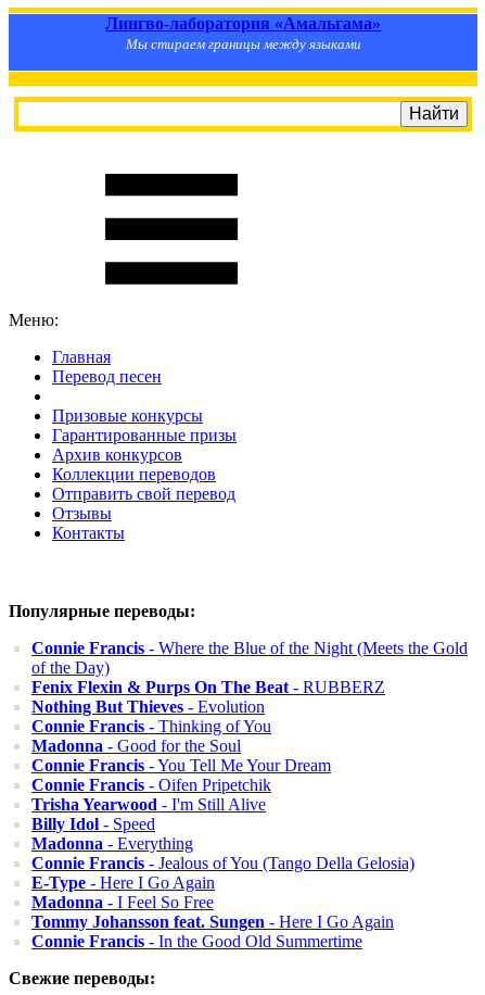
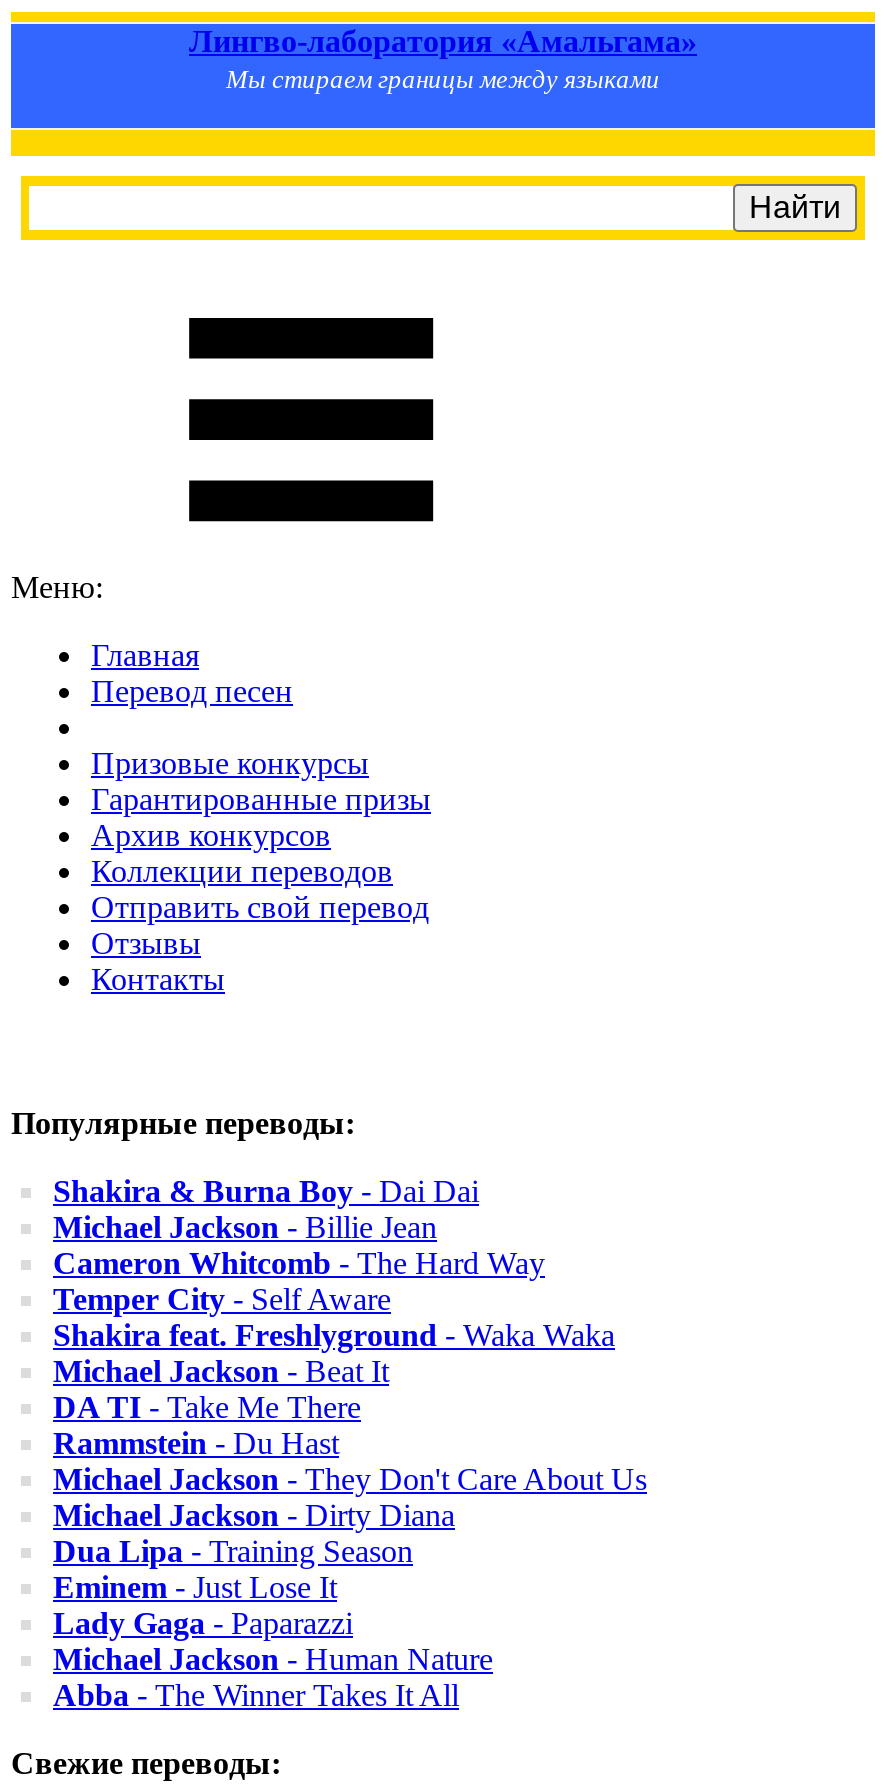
[31,639,468,950] Connie Francis - Where the Blue of the Night (Meets the Gold | of the Day) | Fenix Flexin & Purps On The Beat - RUBBERZ | Nothing But Thieves - Evolution | Connie Francis - Thinking of You | Madonna - Good for the Soul | Connie Francis - You Tell Me Your Dream | Connie Francis - Oifen Pripetchik | Trisha Yearwood - I'm Still Alive | Billy Idol - Speed | Madonna - Everything | Connie Francis - Jealous of You (Tango Della Gelosia) | E-Type - Here I Go Again | Madonna - I Feel So Free | Tommy Johansson feat. Sungen - Here I Go Again | Connie Francis - In the Good Old Summertime -> [53,1174,647,1712] Shakira & Burna Boy - Dai Dai | Michael Jackson - Billie Jean | Cameron Whitcomb - The Hard Way | Temper City - Self Aware | Shakira feat. Freshlyground - Waka Waka | Michael Jackson - Beat It | DA TI - Take Me There | Rammstein - Du Hast | Michael Jackson - They Don't Care About Us | Michael Jackson - Dirty Diana | Dua Lipa - Training Season | Eminem - Just Lose It | Lady Gaga - Paparazzi | Michael Jackson - Human Nature | Abba - The Winner Takes It All

